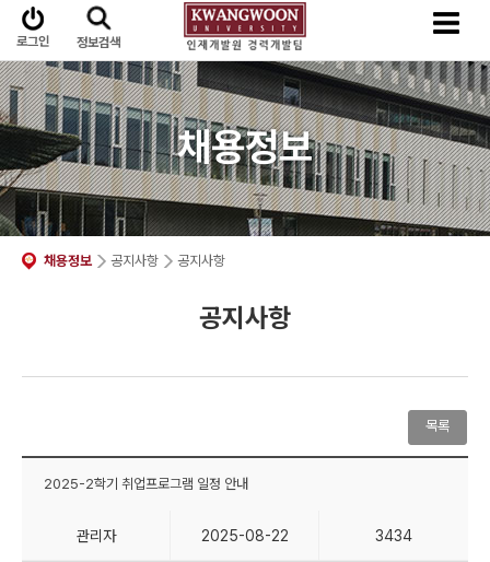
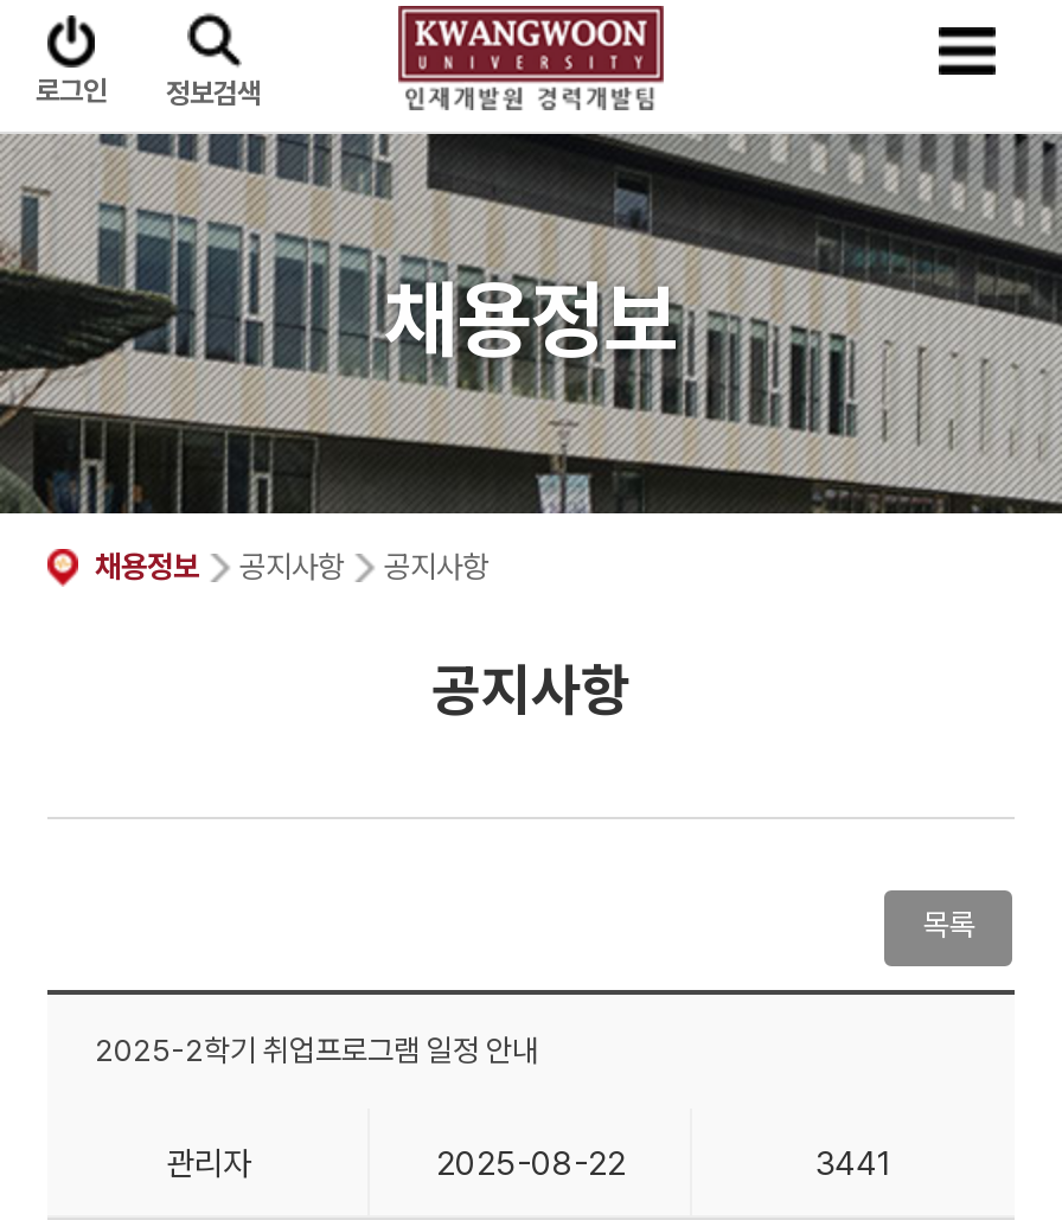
[375,526,412,544] 3434 -> [815,1143,891,1181] 3441

